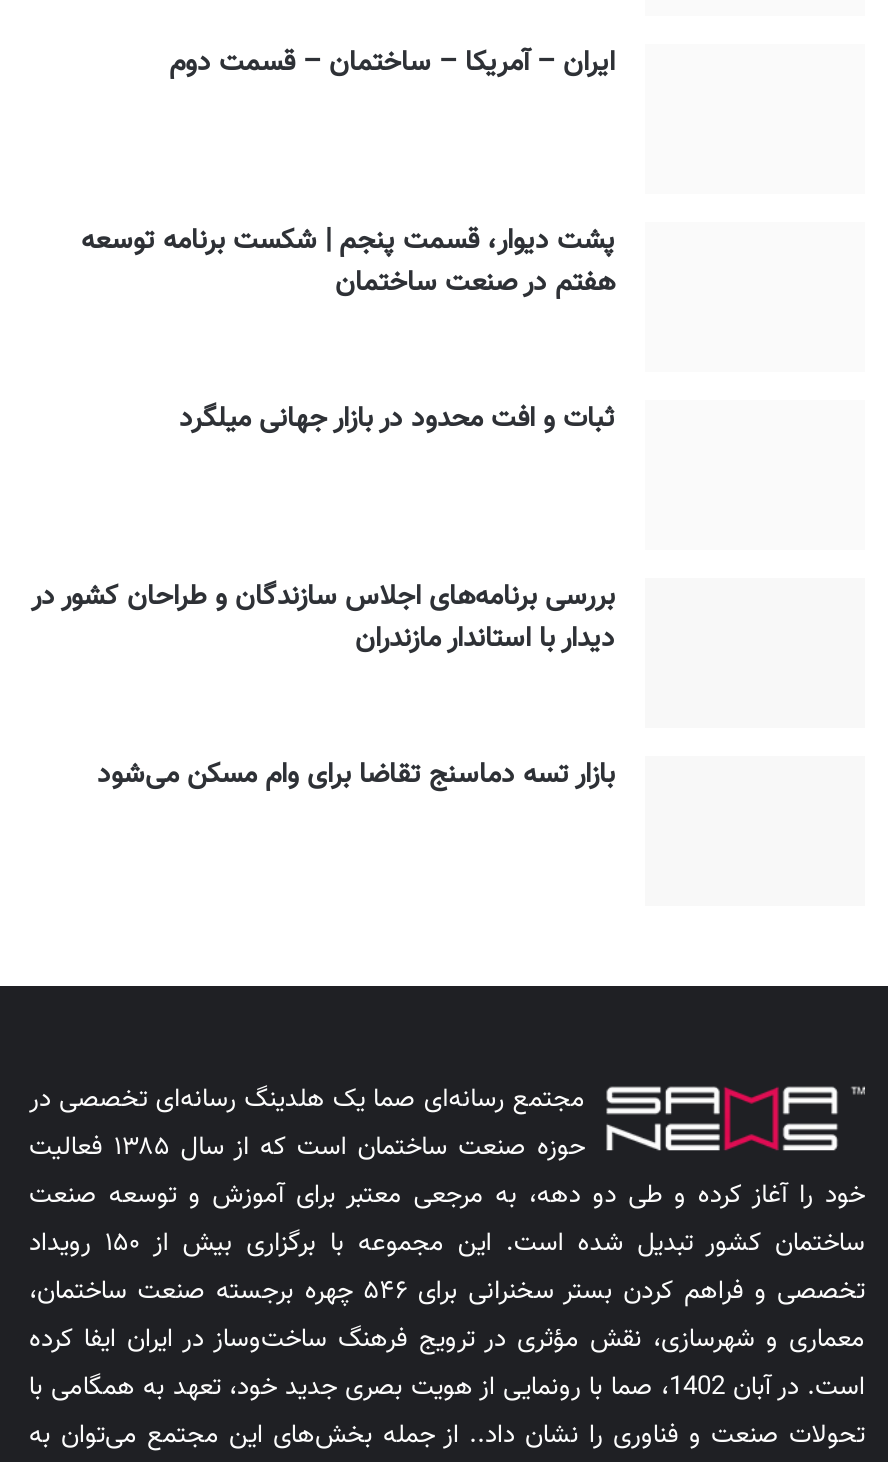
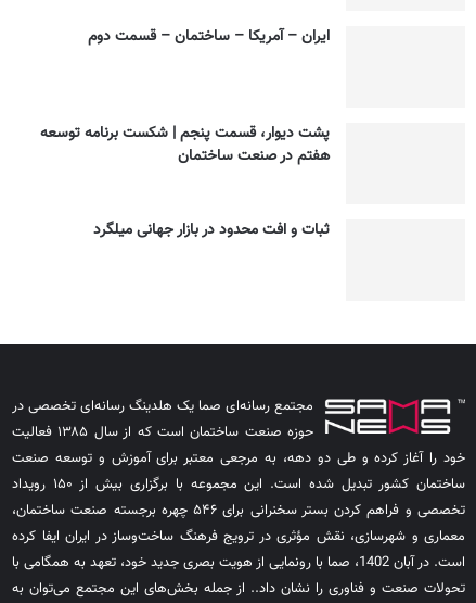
[31,575,615,797] بررسی برنامه‌های اجلاس سازندگان و طراحان کشور در | دیدار با استاندار مازندران | بازار تسه دماسنج تقاضا برای وام مسکن می‌شود -> none

